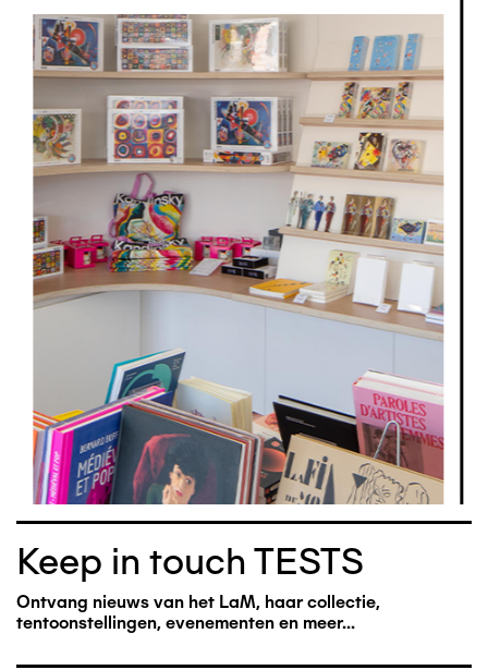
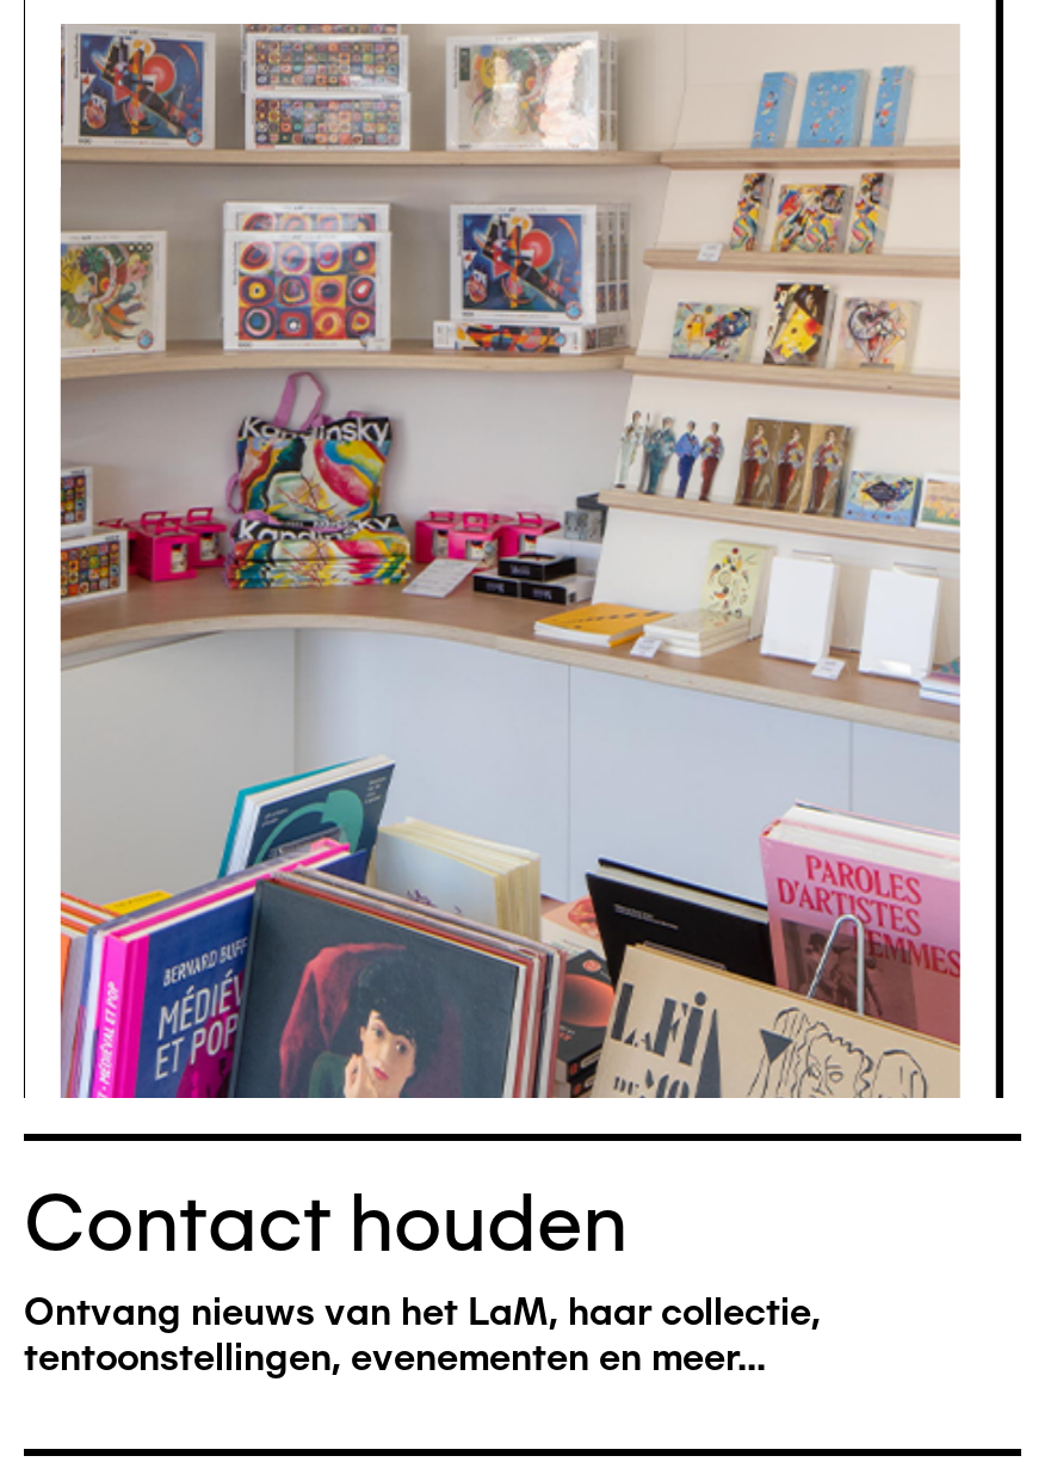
[16,539,364,584] Keep in touch TESTS -> [24,1174,628,1272] Contact houden

